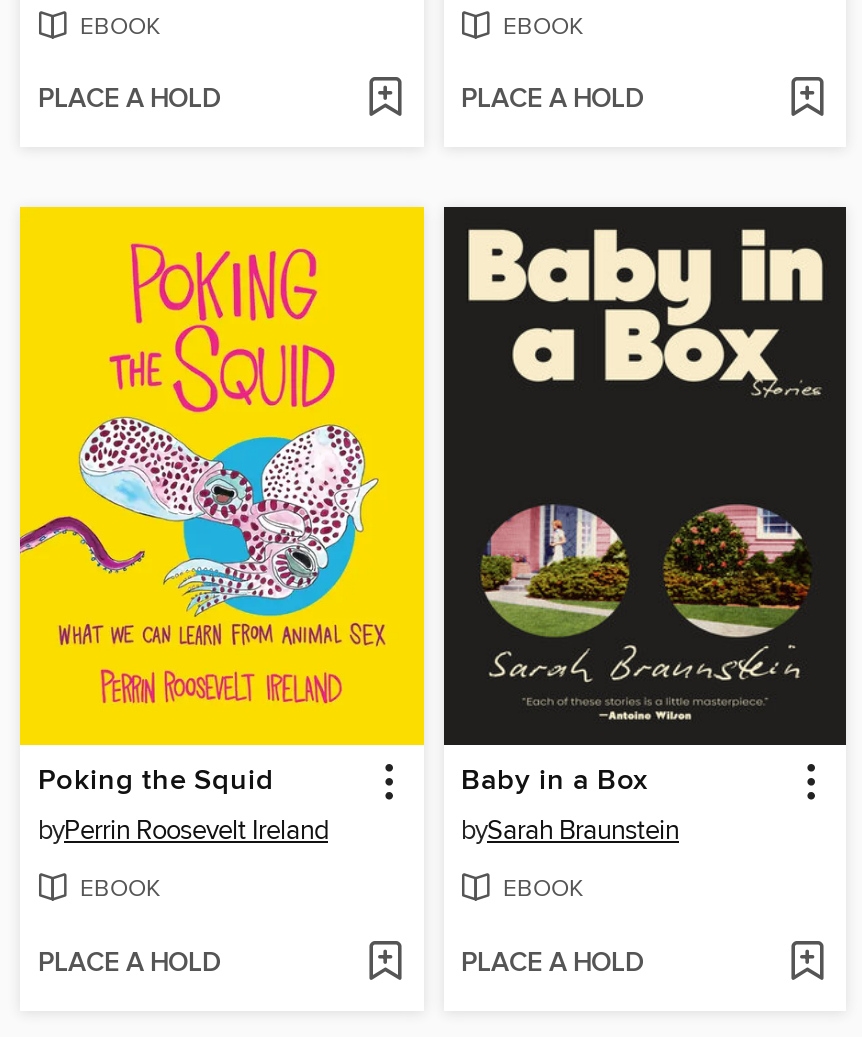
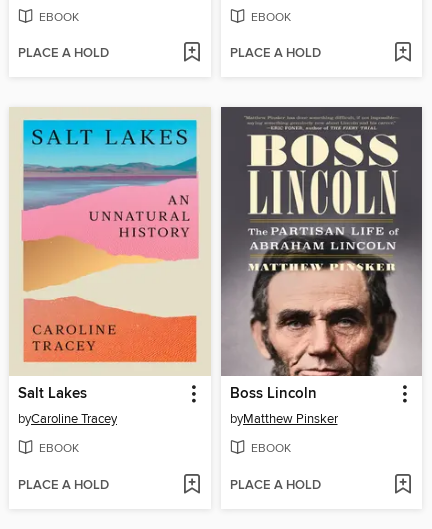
[18,205,426,847] [image] | Poking the Squid | byPerrin Roosevelt Ireland -> [9,107,211,427] [image] | Salt Lakes | byCaroline Tracey
[444,209,846,847] [image] | Baby in a Box | bySarah Braunstein -> [221,107,422,427] [image] | Boss Lincoln | byMatthew Pinsker

